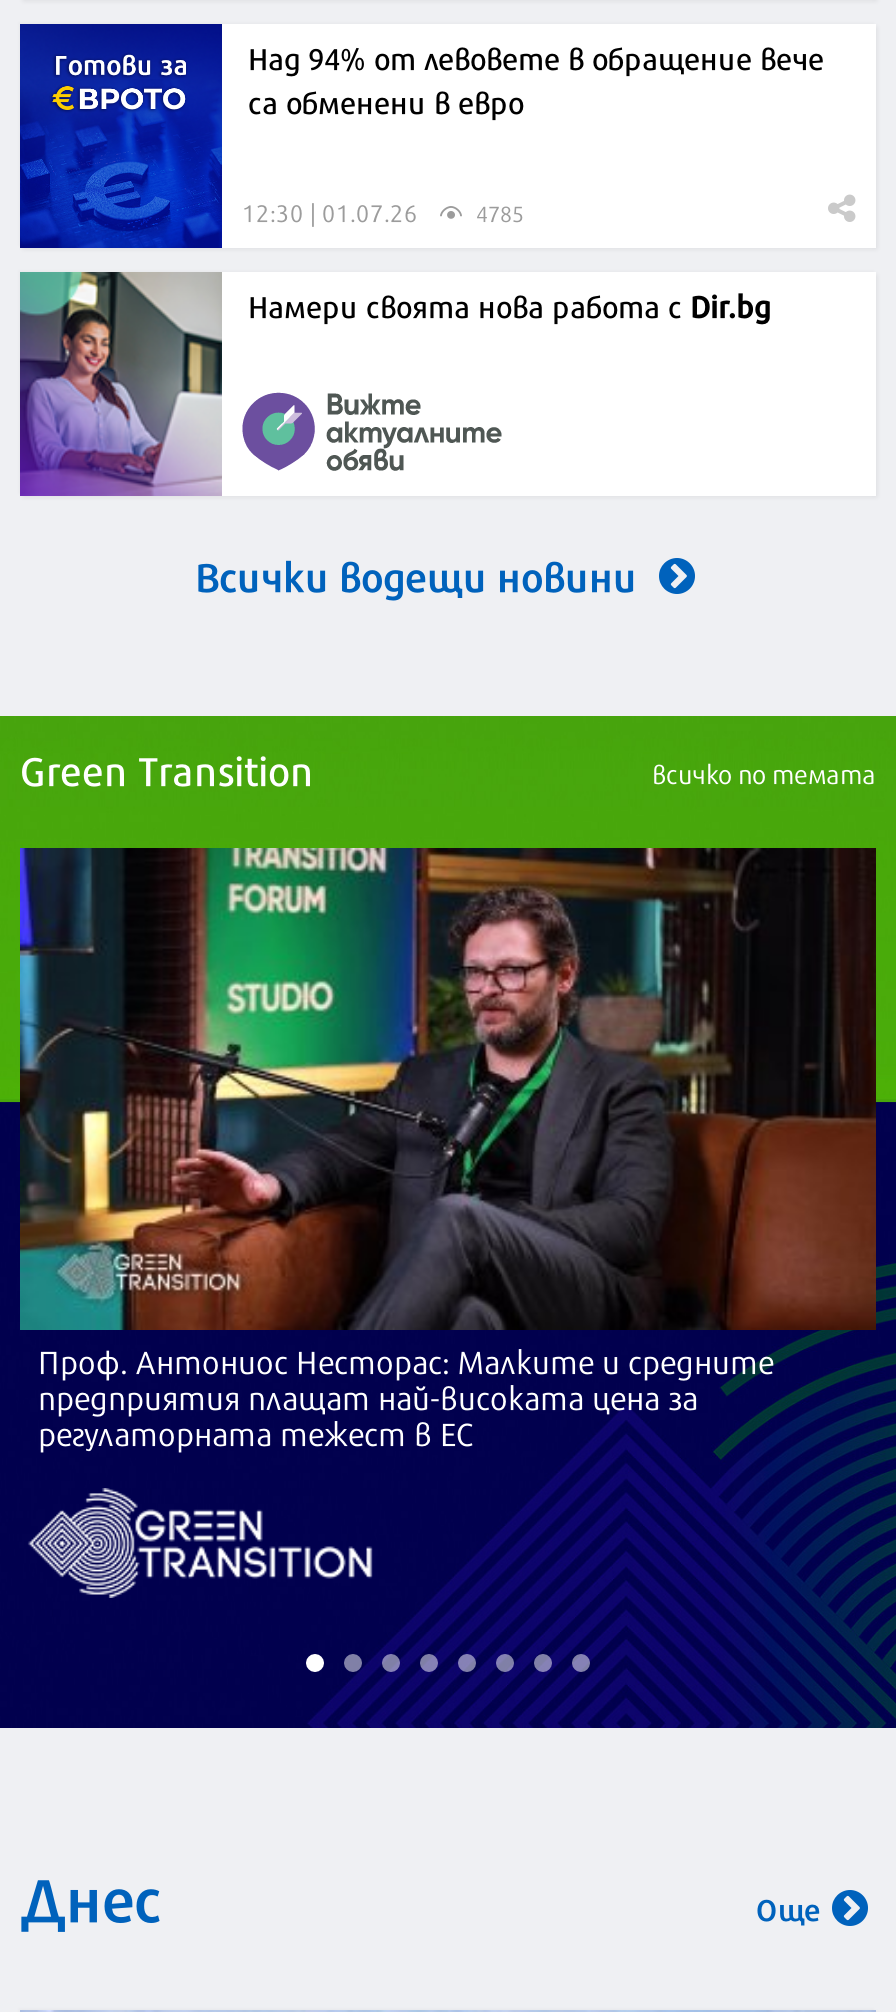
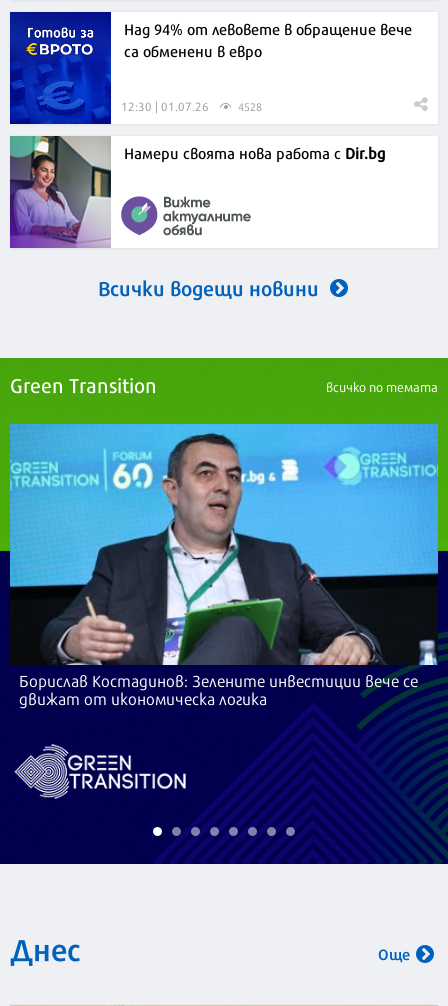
[476,196,524,228] 4785 -> [238,98,262,114] 4528
[18,846,878,1456] [image] | Проф. Антониос Несторас: Малките и средните | предприятия плащат най-високата цена за | регулаторната тежест в ЕС -> [9,423,439,710] [image] | Борислав Костадинов: Зелените инвестиции вече се | движат от икономическа логика

